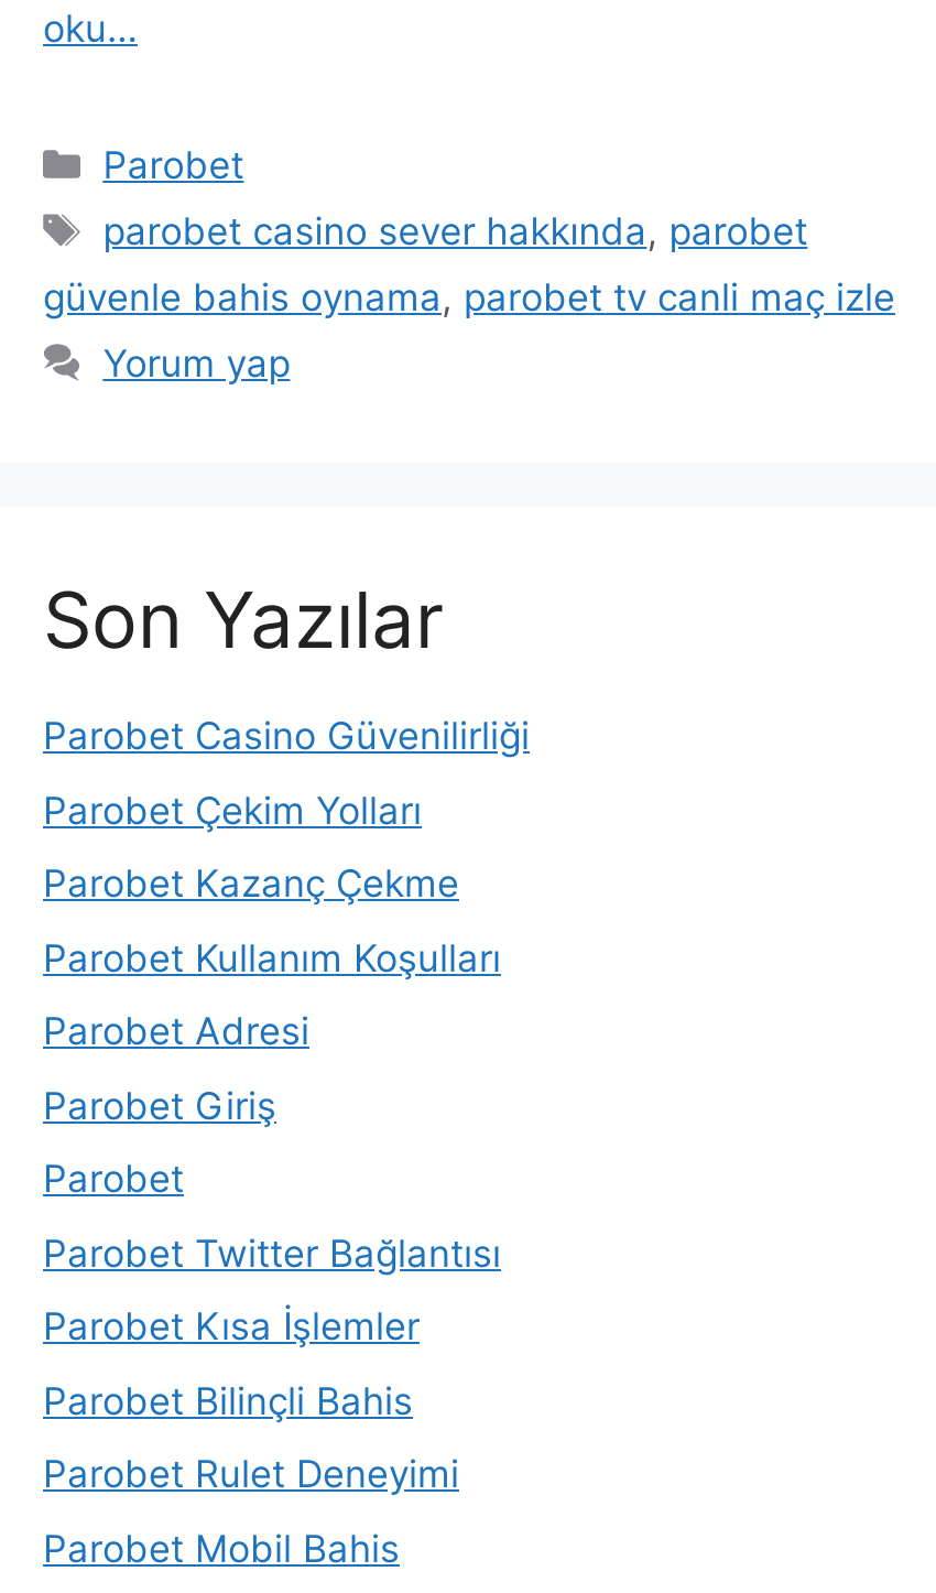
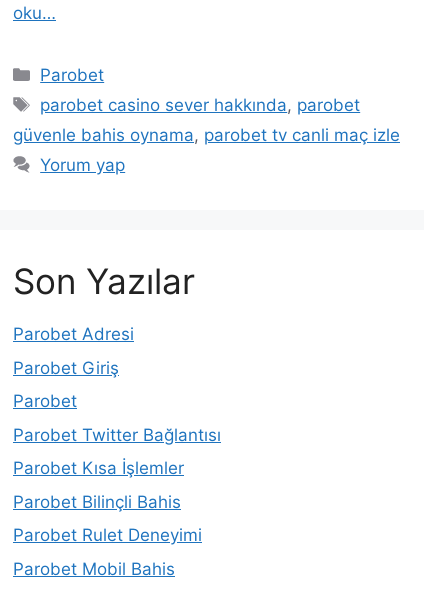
[43,715,530,980] Parobet Casino Güvenilirliği | Parobet Çekim Yolları | Parobet Kazanç Çekme | Parobet Kullanım Koşulları -> none

